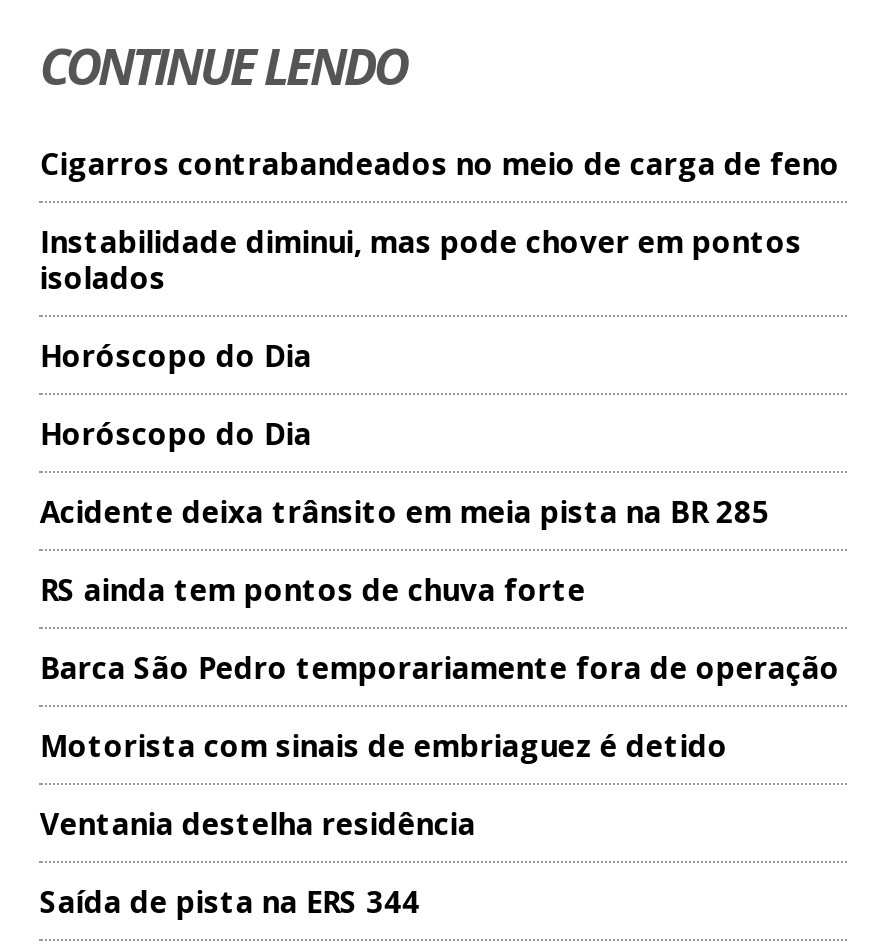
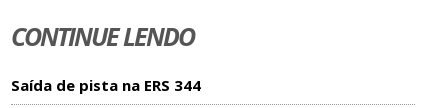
[40,143,840,843] Cigarros contrabandeados no meio de carga de feno | Instabilidade diminui, mas pode chover em pontos | isolados | Horóscopo do Dia | Horóscopo do Dia | Acidente deixa trânsito em meia pista na BR 285 | RS ainda tem pontos de chuva forte | Barca São Pedro temporariamente fora de operação | Motorista com sinais de embriaguez é detido | Ventania destelha residência -> none

